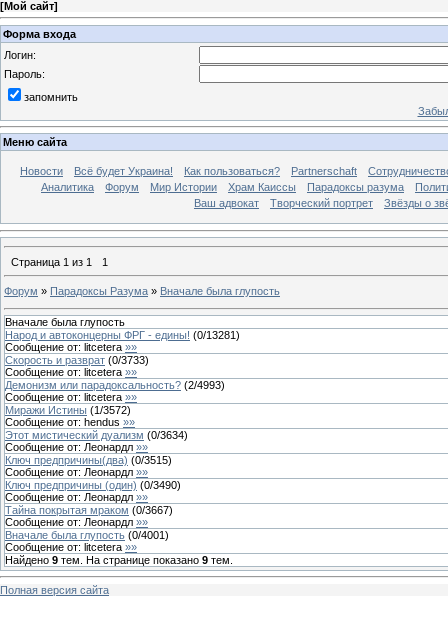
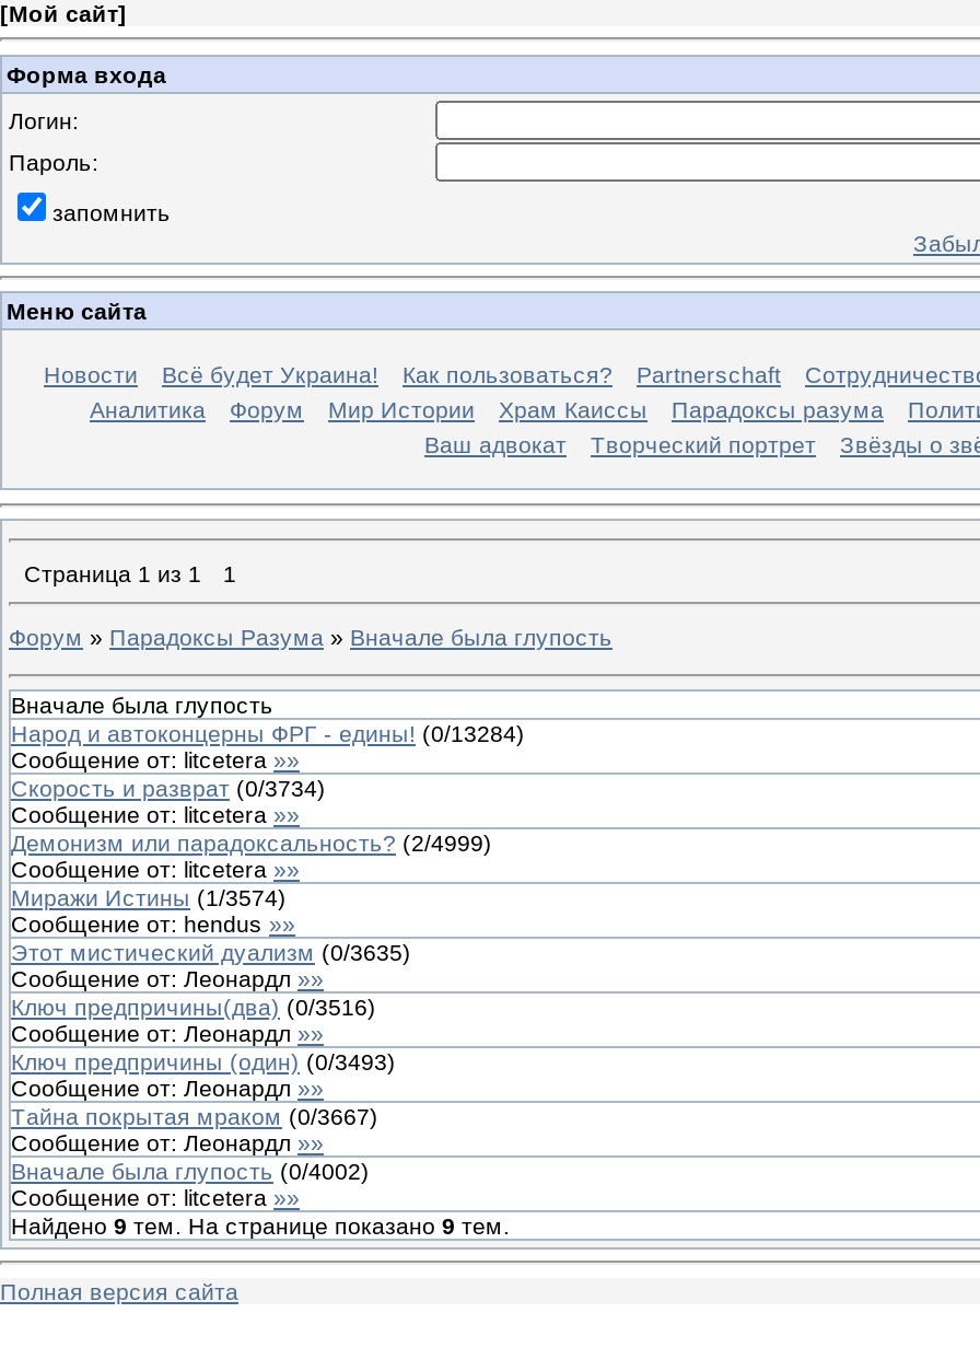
[5,329,240,341] Народ и автоконцерны ФРГ - едины! (0/13281) -> [11,720,525,746] Народ и автоконцерны ФРГ - едины! (0/13284)
[5,354,149,366] Скорость и разврат (0/3733) -> [11,774,326,801] Скорость и разврат (0/3734)
[5,379,225,391] Демонизм или парадоксальность? (2/4993) -> [11,829,492,855] Демонизм или парадоксальность? (2/4999)
[5,404,131,416] Миражи Истины (1 / 3572) -> [11,884,287,910] Миражи Истины (1 / 3574)
[5,429,188,441] Этот мистический дуализм (0/3634) -> [11,939,411,965] Этот мистический дуализм (0/3635)
[5,454,172,466] Ключ предпричины(два) (0/3515) -> [11,993,376,1020] Ключ предпричины(два) (0/3516)
[5,479,181,491] Ключ предпричины (один) (0/3490) -> [11,1048,396,1074] Ключ предпричины (один) (0/3493)
[5,529,169,541] Вначале была глупость (0/4001) -> [11,1157,370,1184] Вначале была глупость (0/4002)

